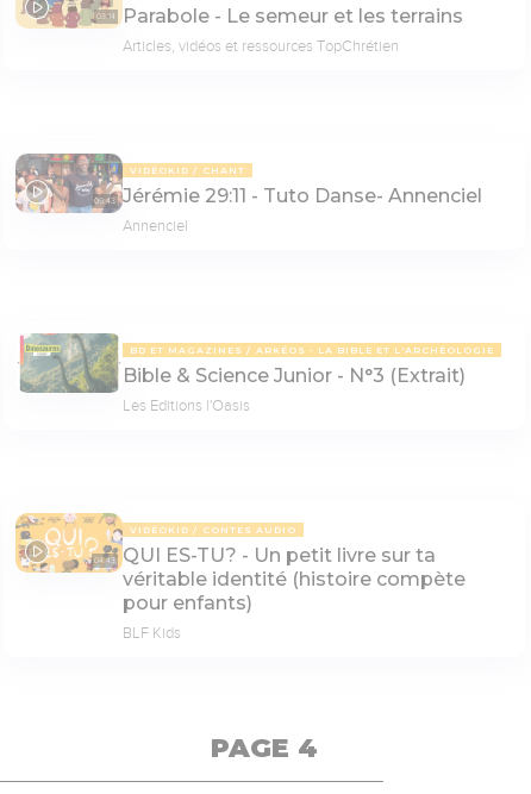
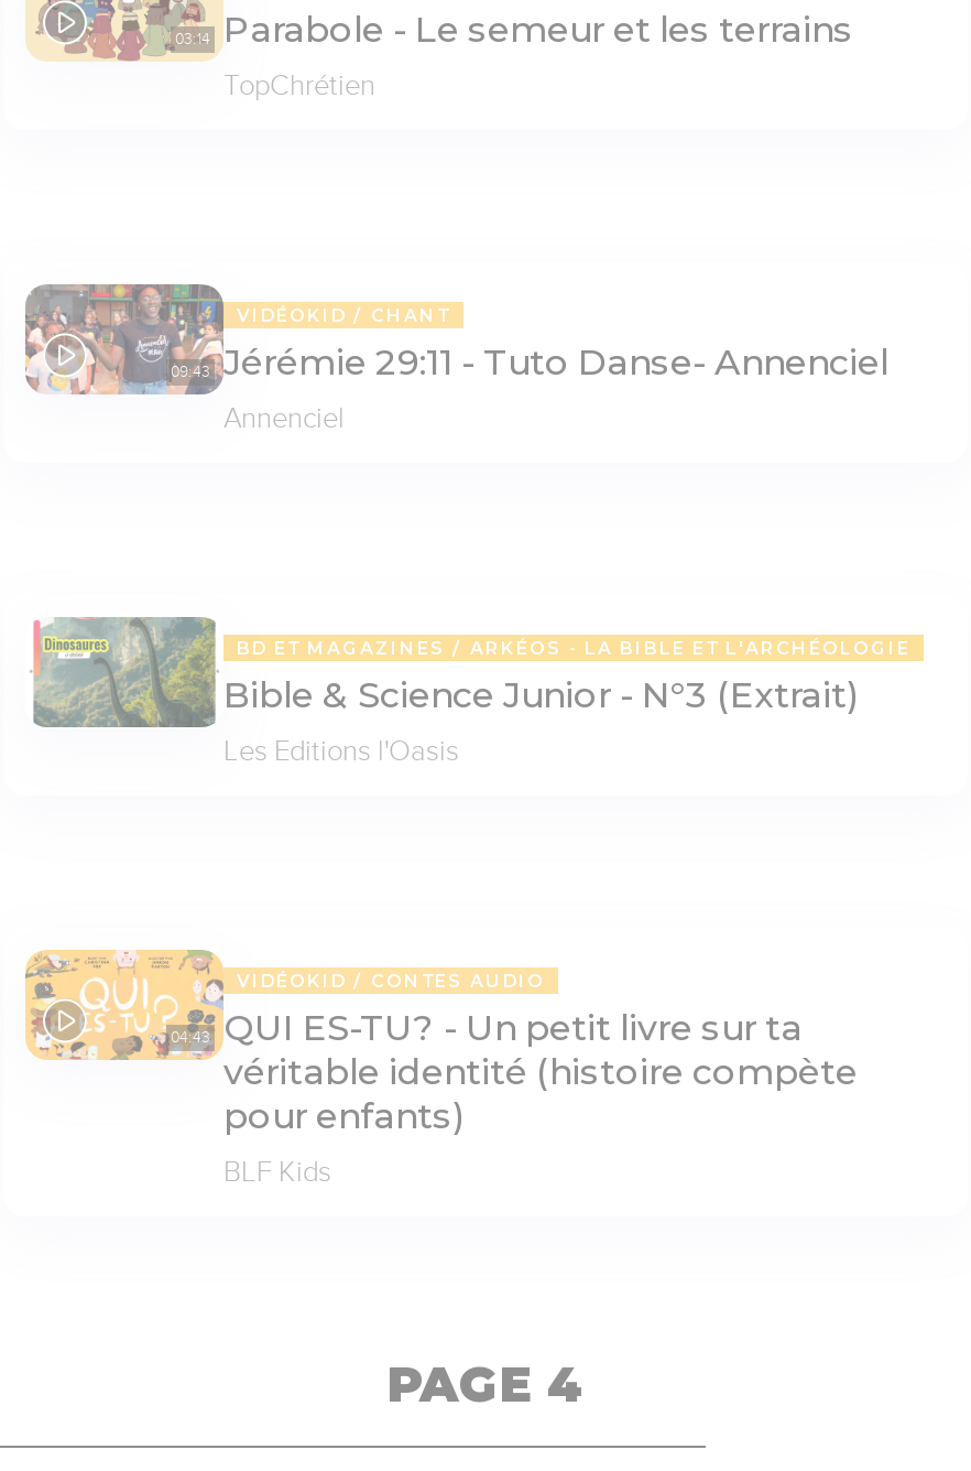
[123,38,399,54] Articles, vidéos et ressources TopChrétien -> [223,70,375,101] TopChrétien

